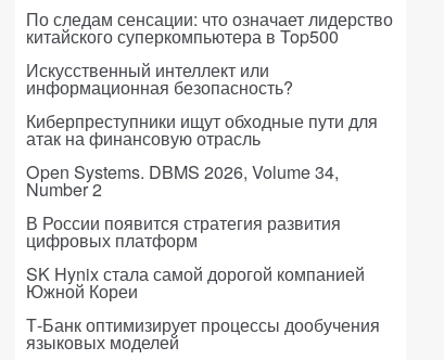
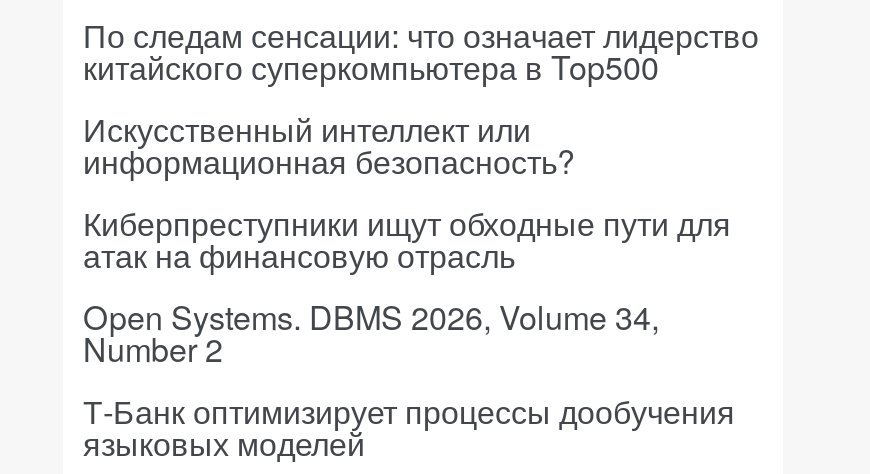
[26,210,365,303] В России появится стратегия развития | цифровых платформ | SK Hynix стала самой дорогой компанией | Южной Кореи -> none

